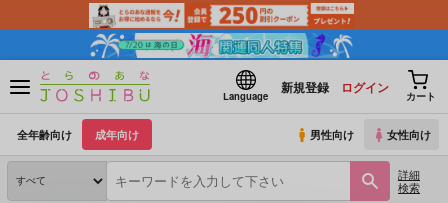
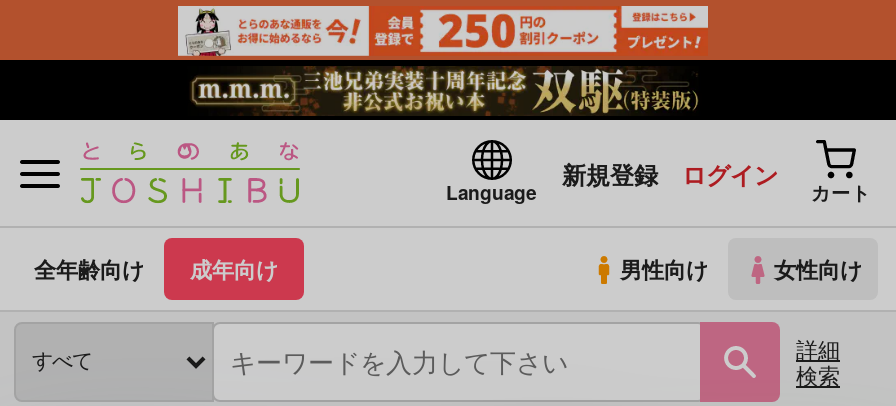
[3,29,445,61] [image] -> [6,58,890,122] [image]

